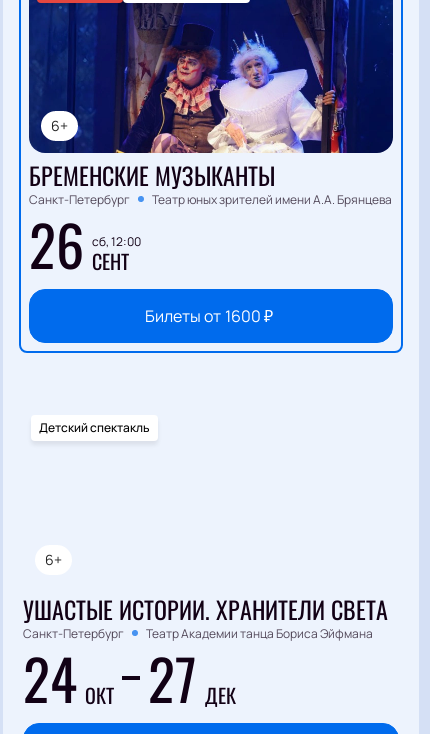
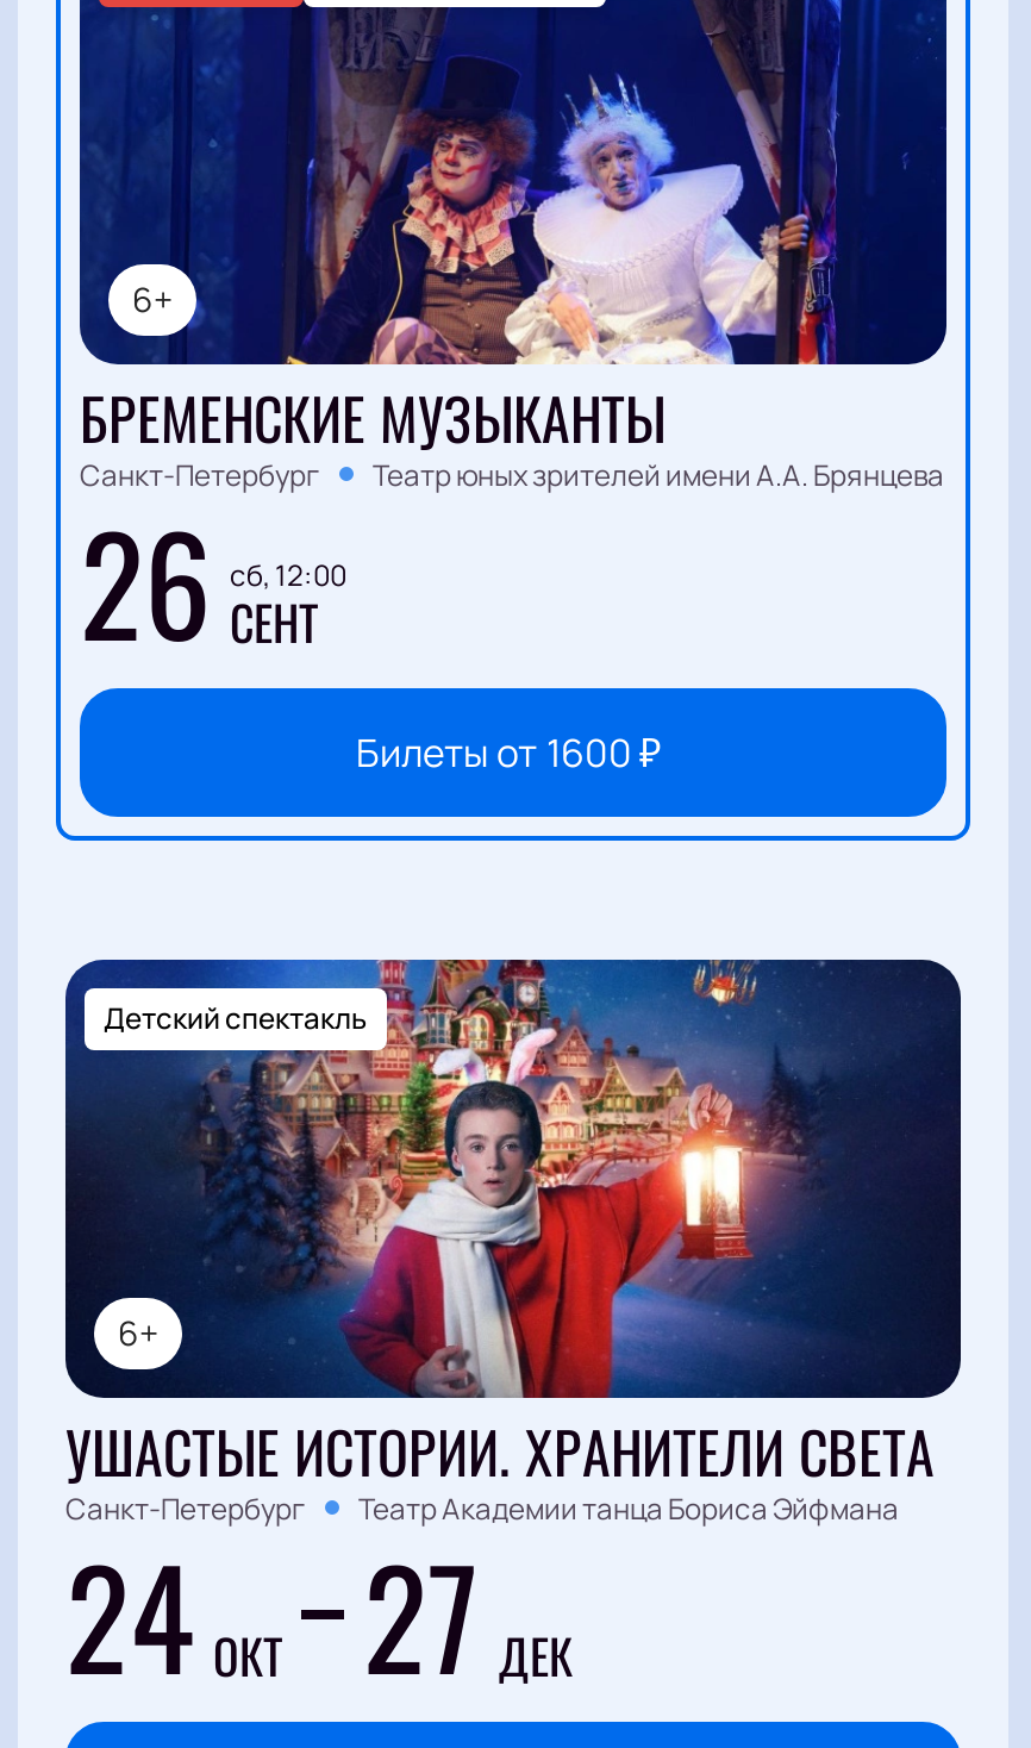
none -> [63,957,963,1400] [image]

